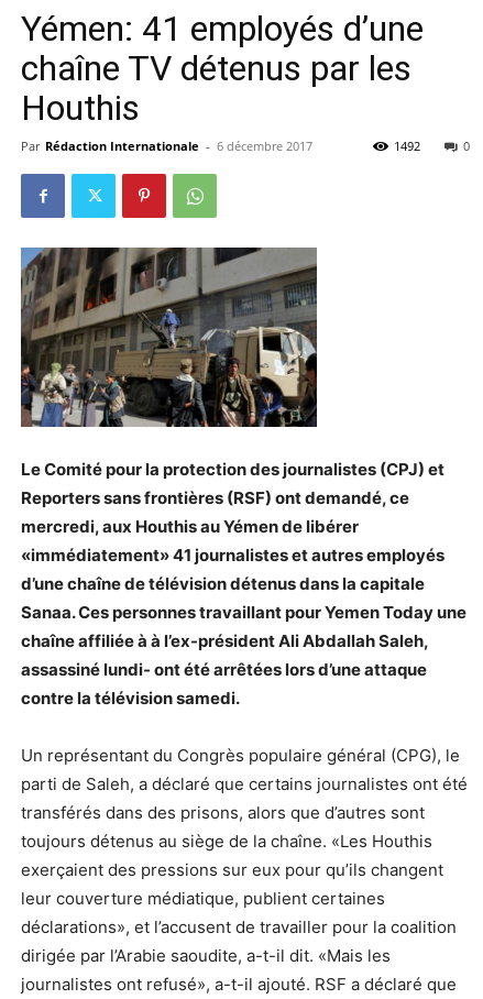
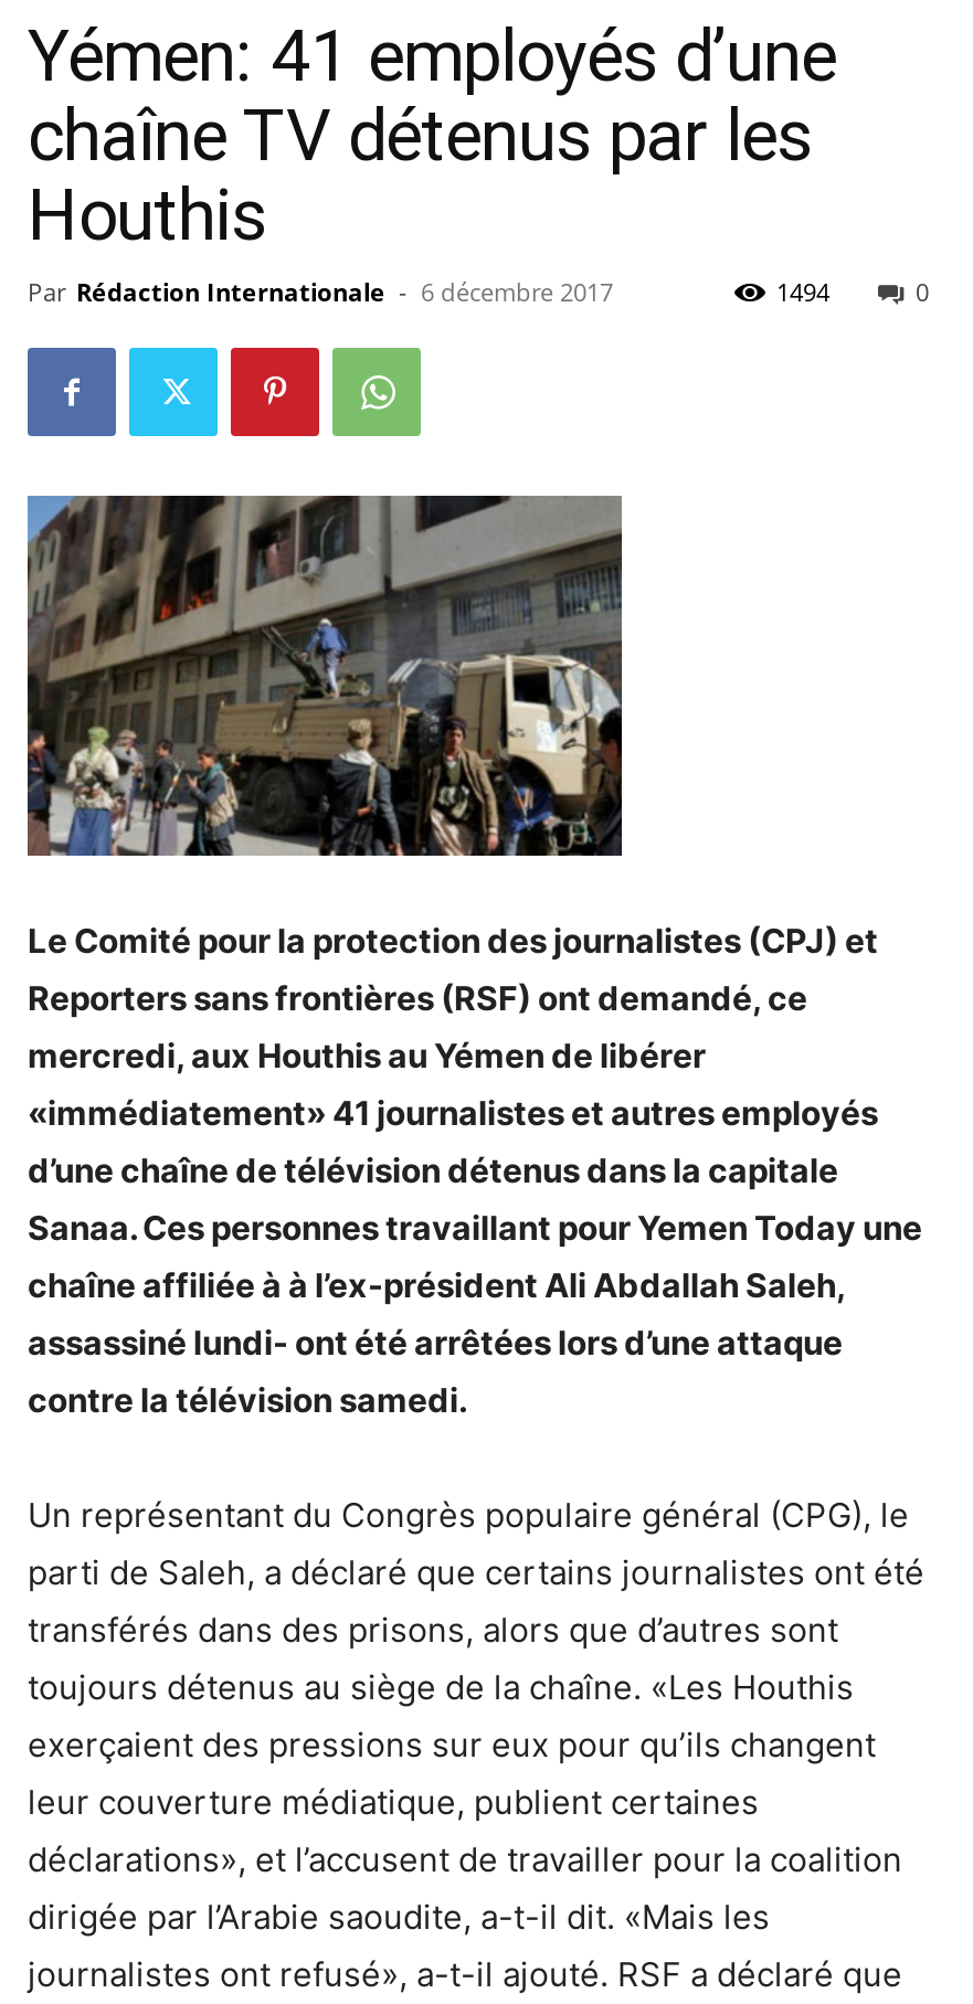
[394,138,420,154] 1492 -> [776,275,829,308] 1494

